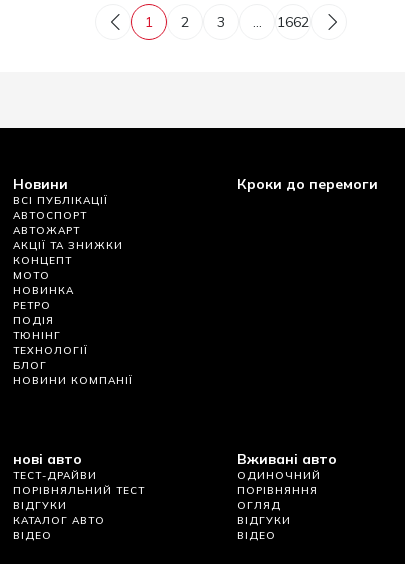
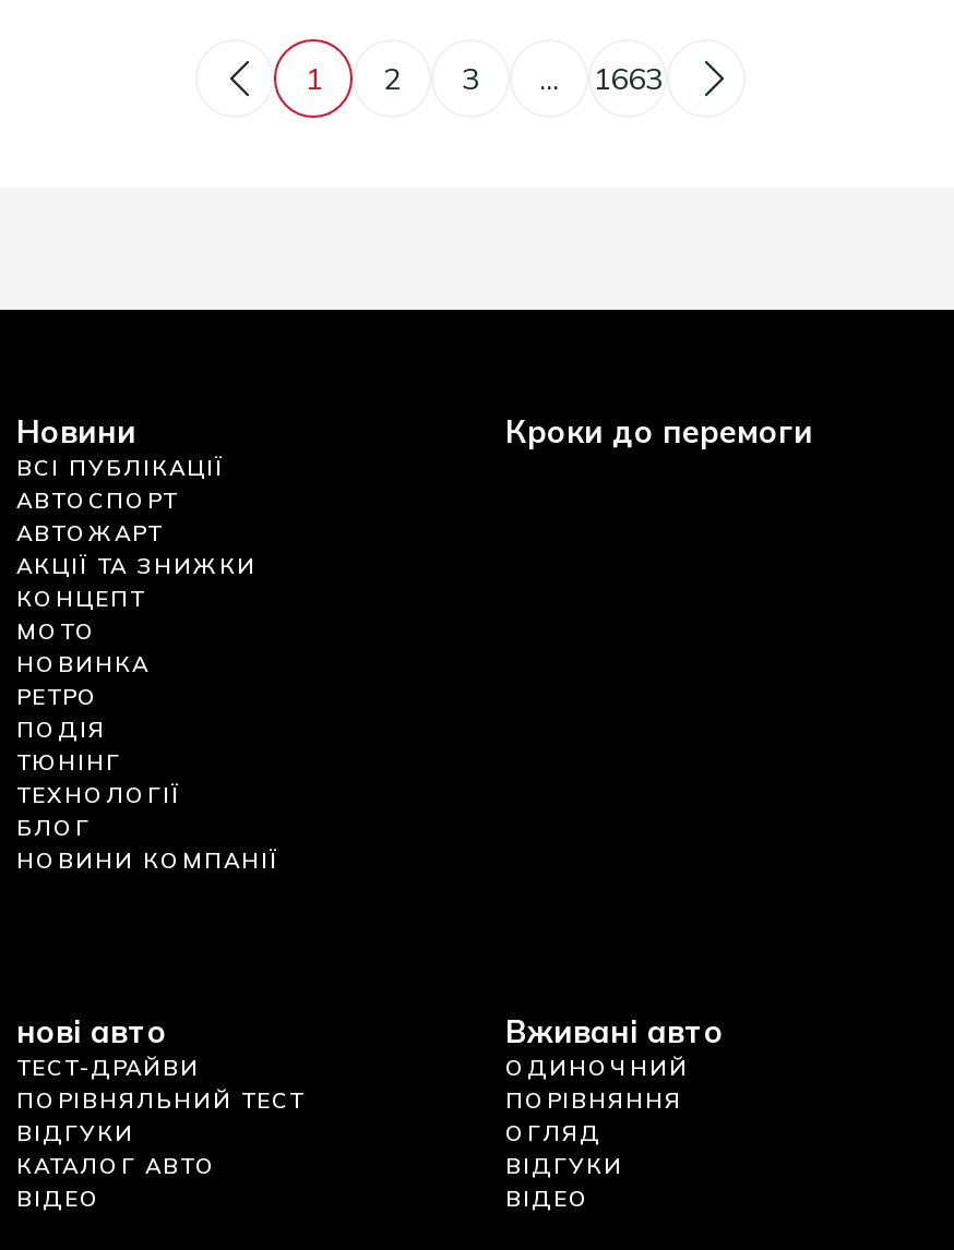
[277,13,309,31] 1662 -> [593,59,663,99] 1663

